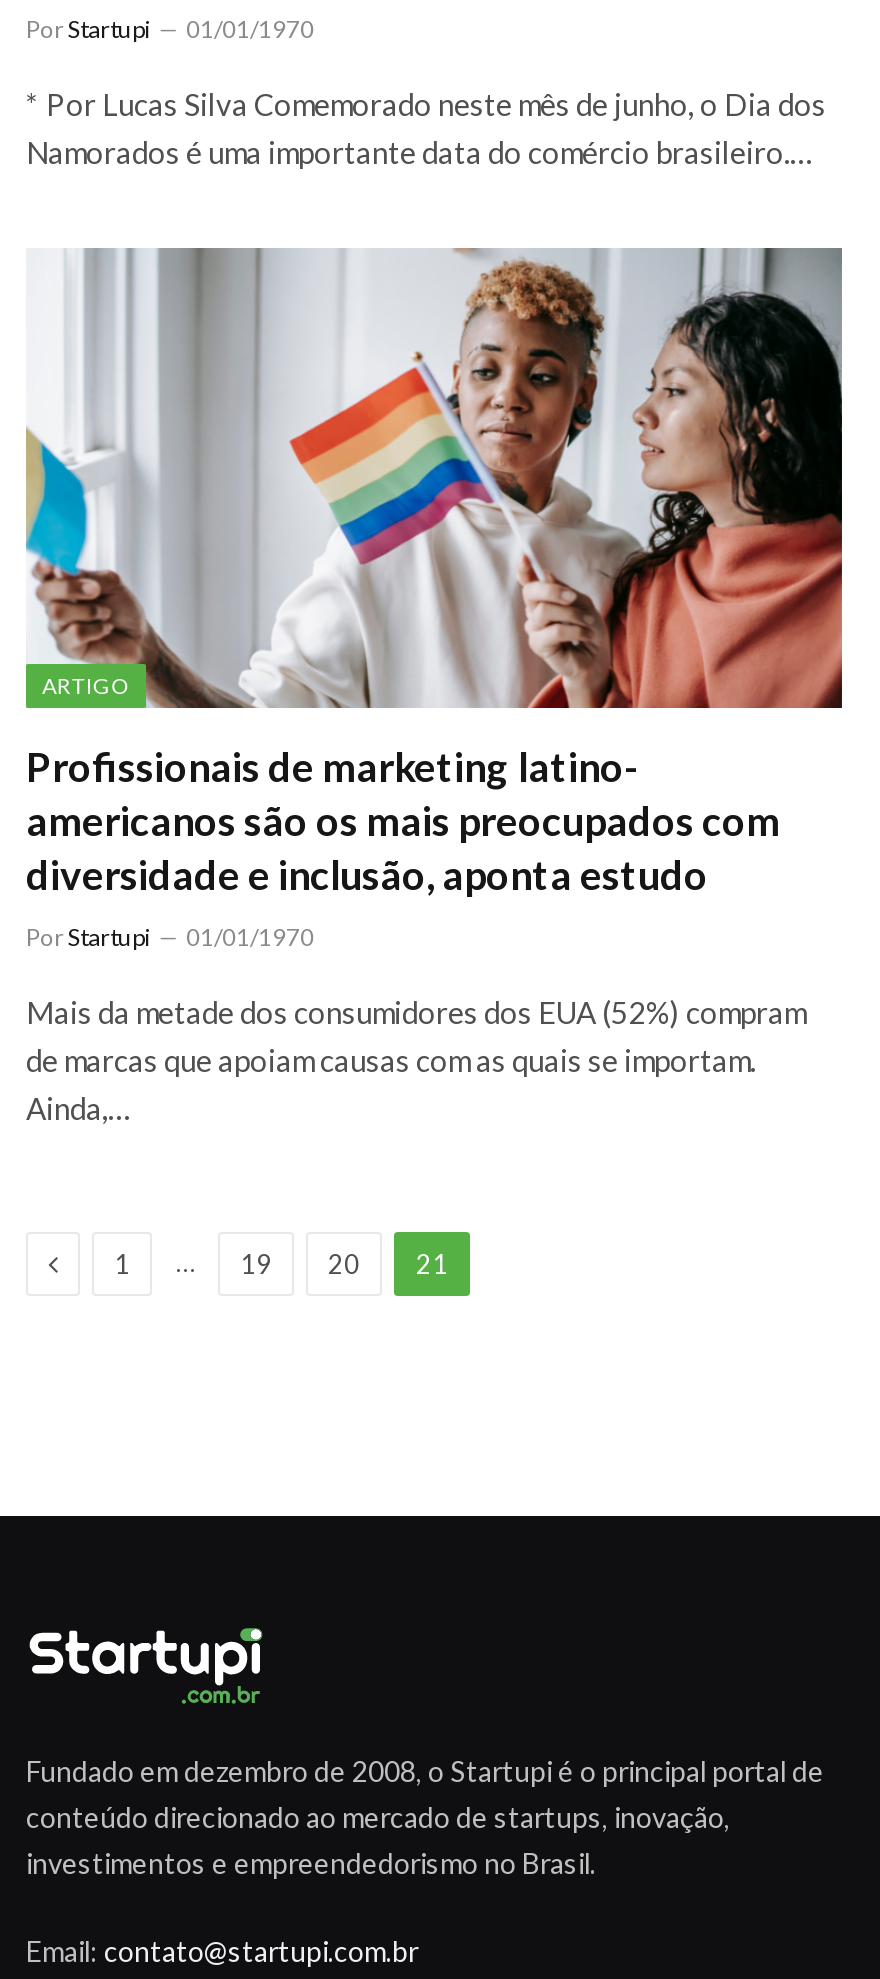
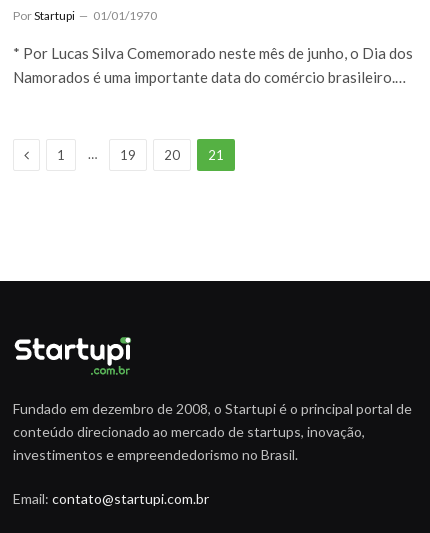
[24,247,844,1125] [image] | ARTIGO | Profissionais de marketing latino- | americanos são os mais preocupados com | diversidade e inclusão, aponta estudo | Por Startupi | 01/01/1970 | Mais da metade dos consumidores dos EUA (52%) compram | de marcas que apoiam causas com as quais se importam. | Ainda,… -> none

